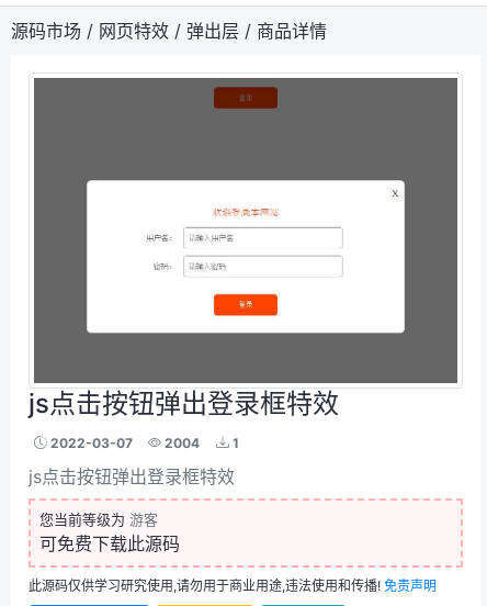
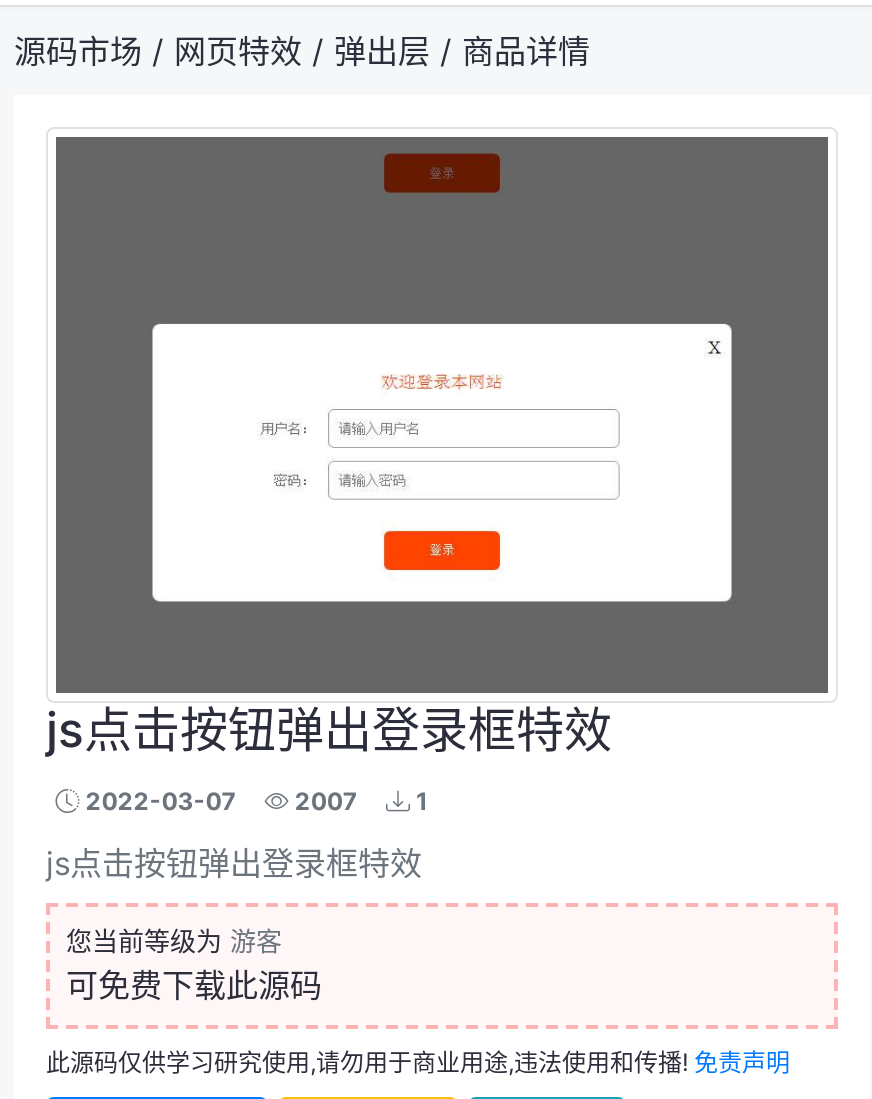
[47,435,239,451] 2022-03-07 2004 1 -> [80,787,428,817] 2022-03-07 2007 1

